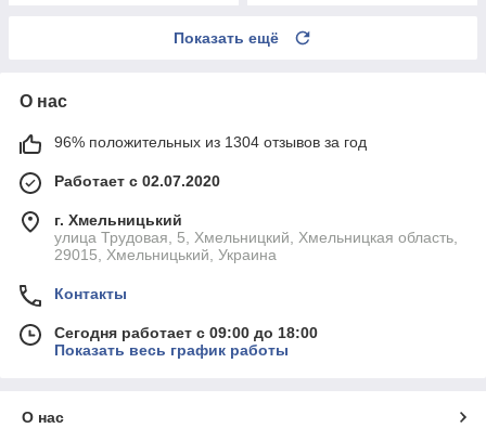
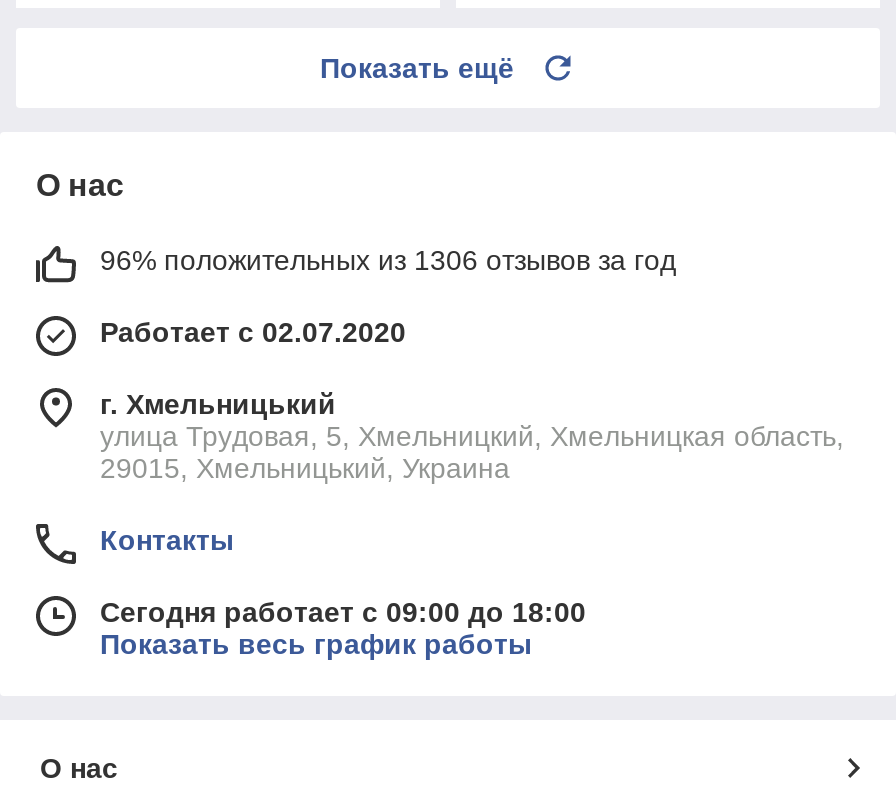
[54,133,367,150] 96% положительных из 1304 отзывов за год -> [100,244,676,276] 96% положительных из 1306 отзывов за год

